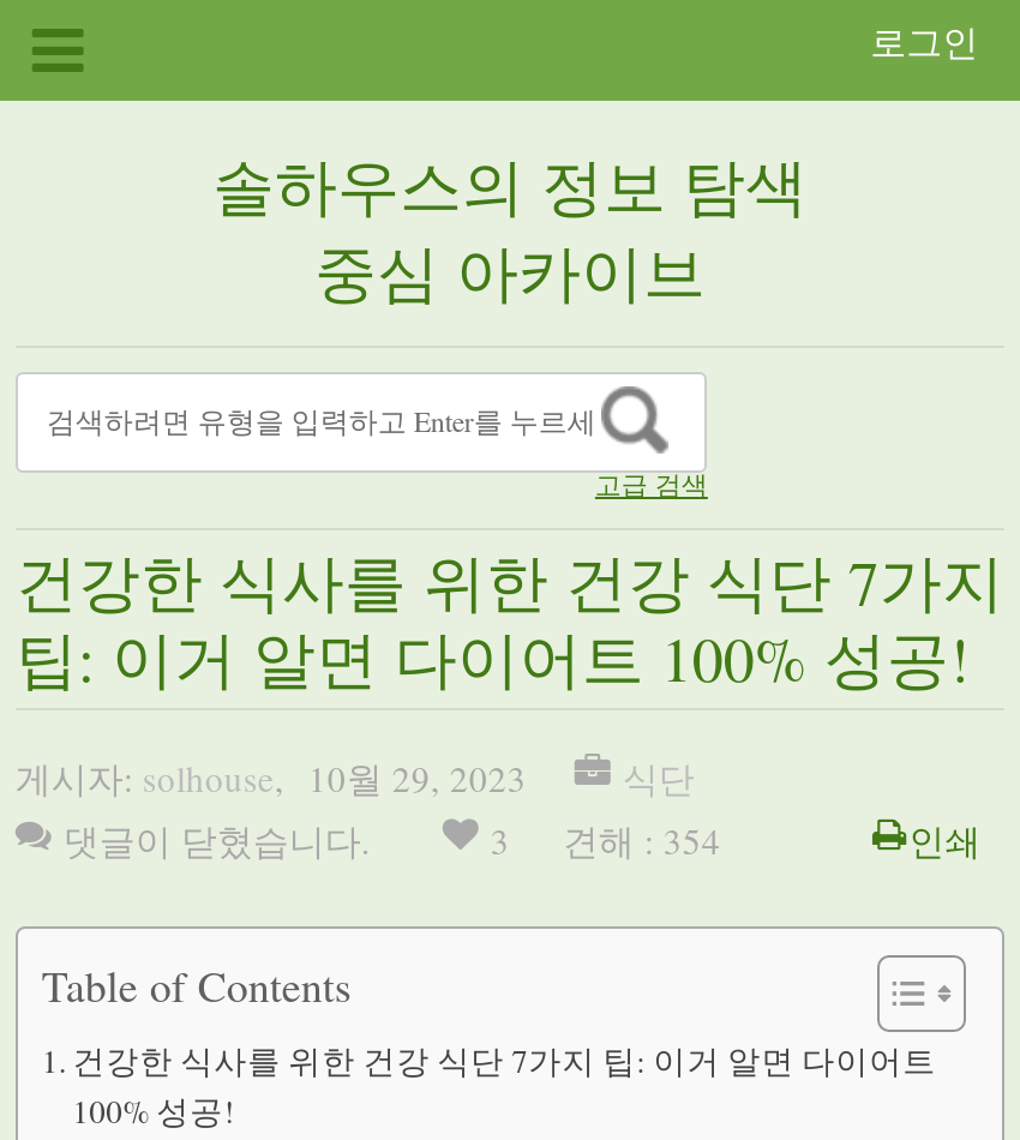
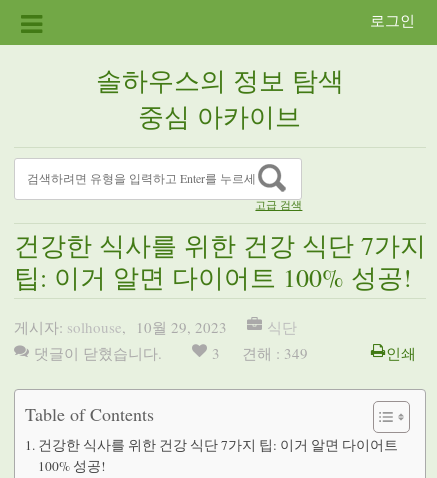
[491,816,721,864] 3 견해 : 354 -> [212,343,308,363] 3 견해 : 349

